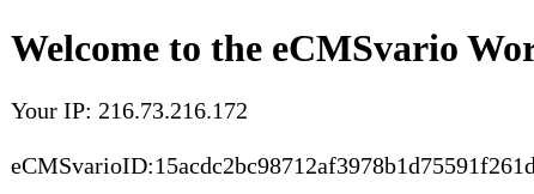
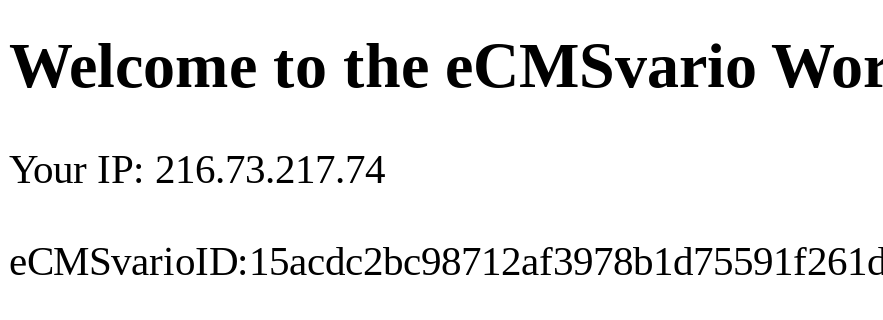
[11,97,248,123] Your IP: 216.73.216.172 -> [9,147,385,191] Your IP: 216.73.217.74

